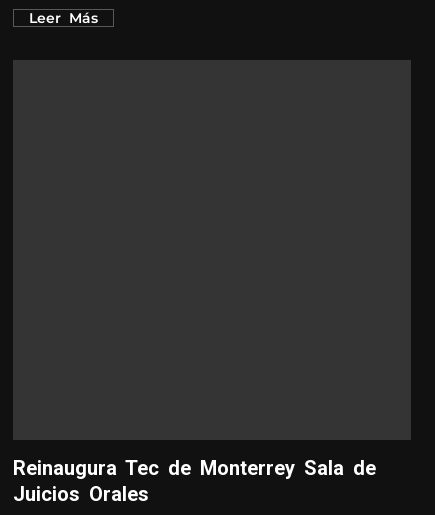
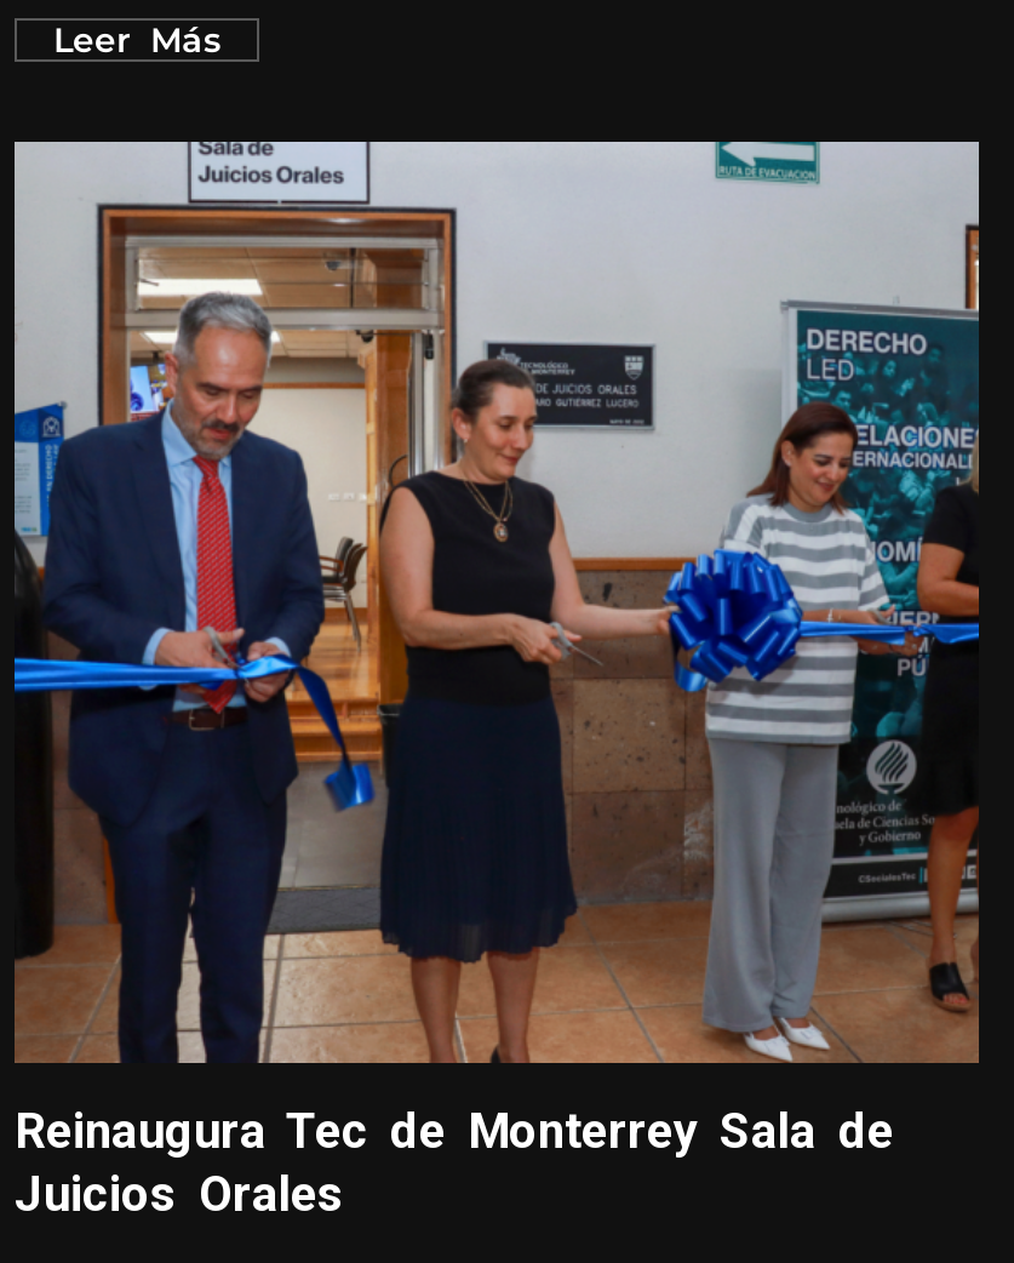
none -> [12,139,981,1065] [image]

